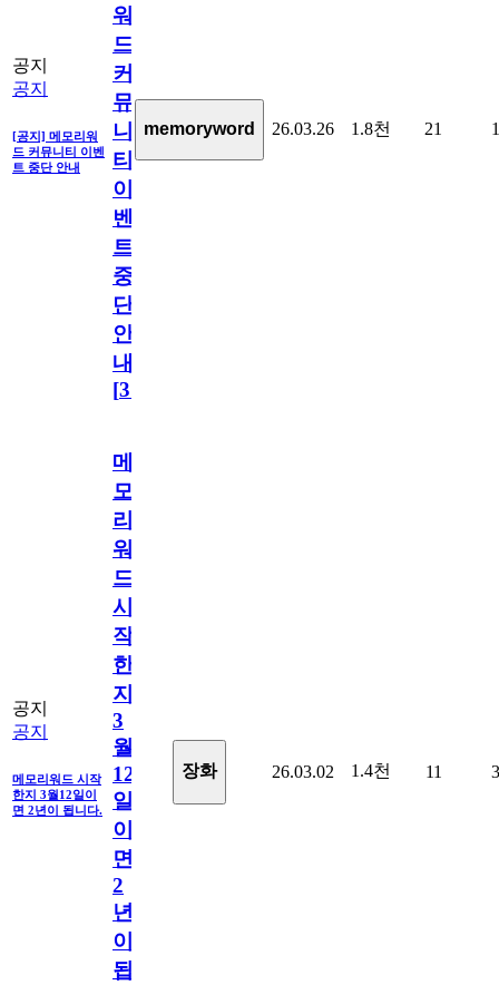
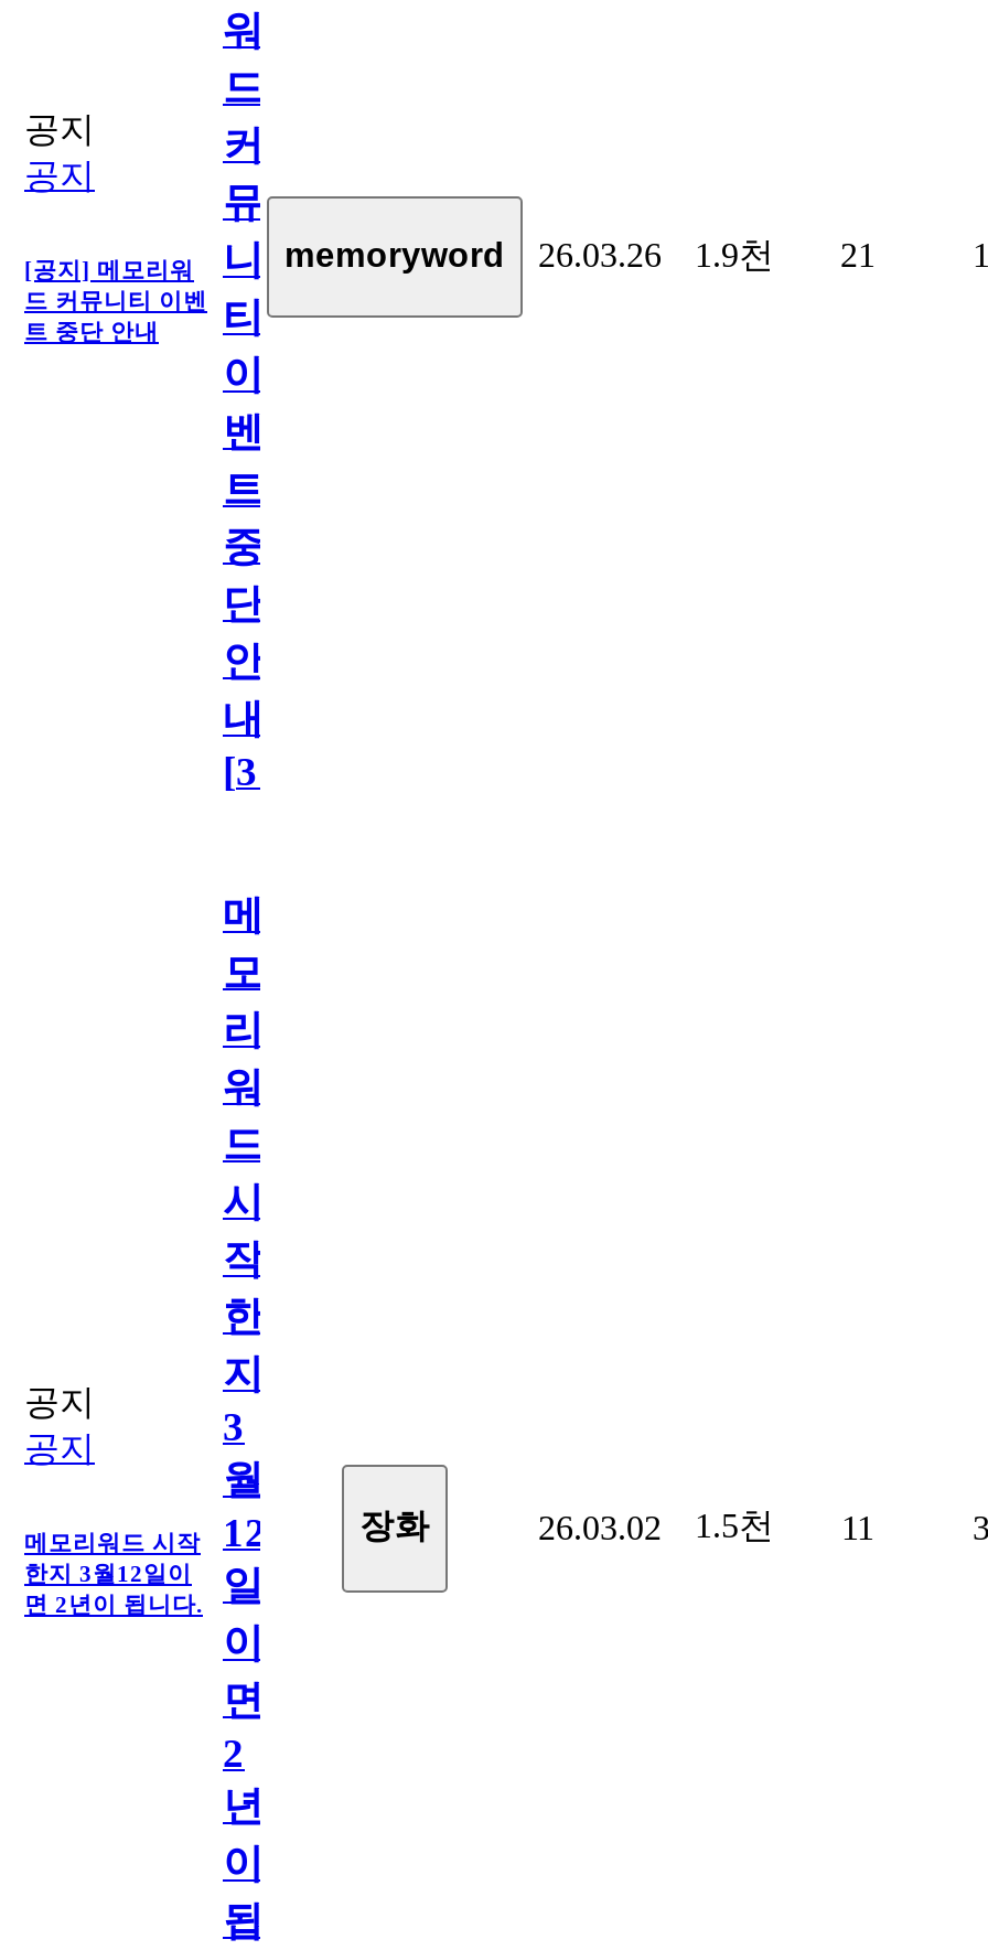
[351,119,391,138] 1.8천 -> [695,235,774,273] 1.9천
[272,761,442,781] 26.03.02 1.4천 11 -> [538,1506,874,1545] 26.03.02 1.5천 11

